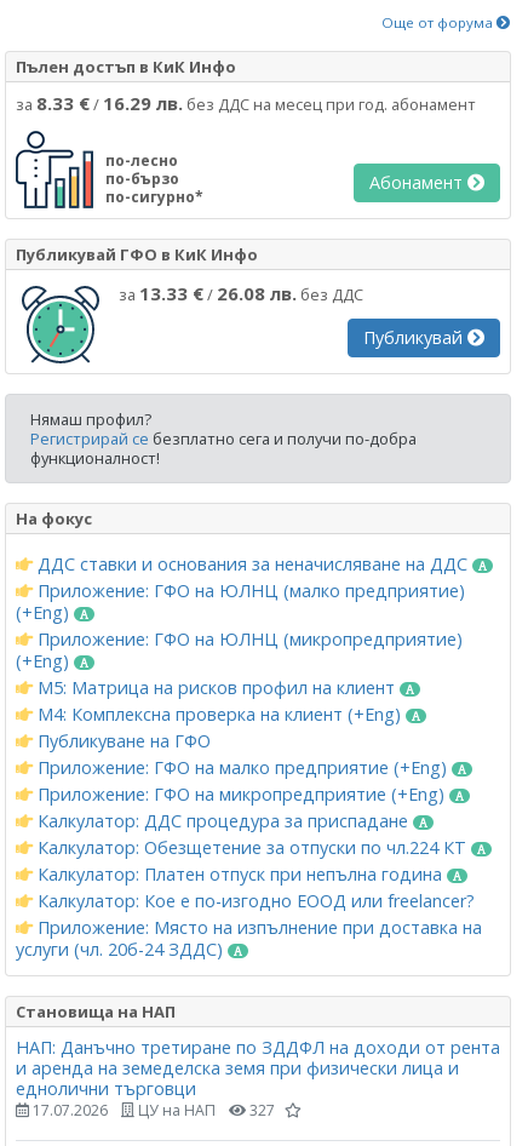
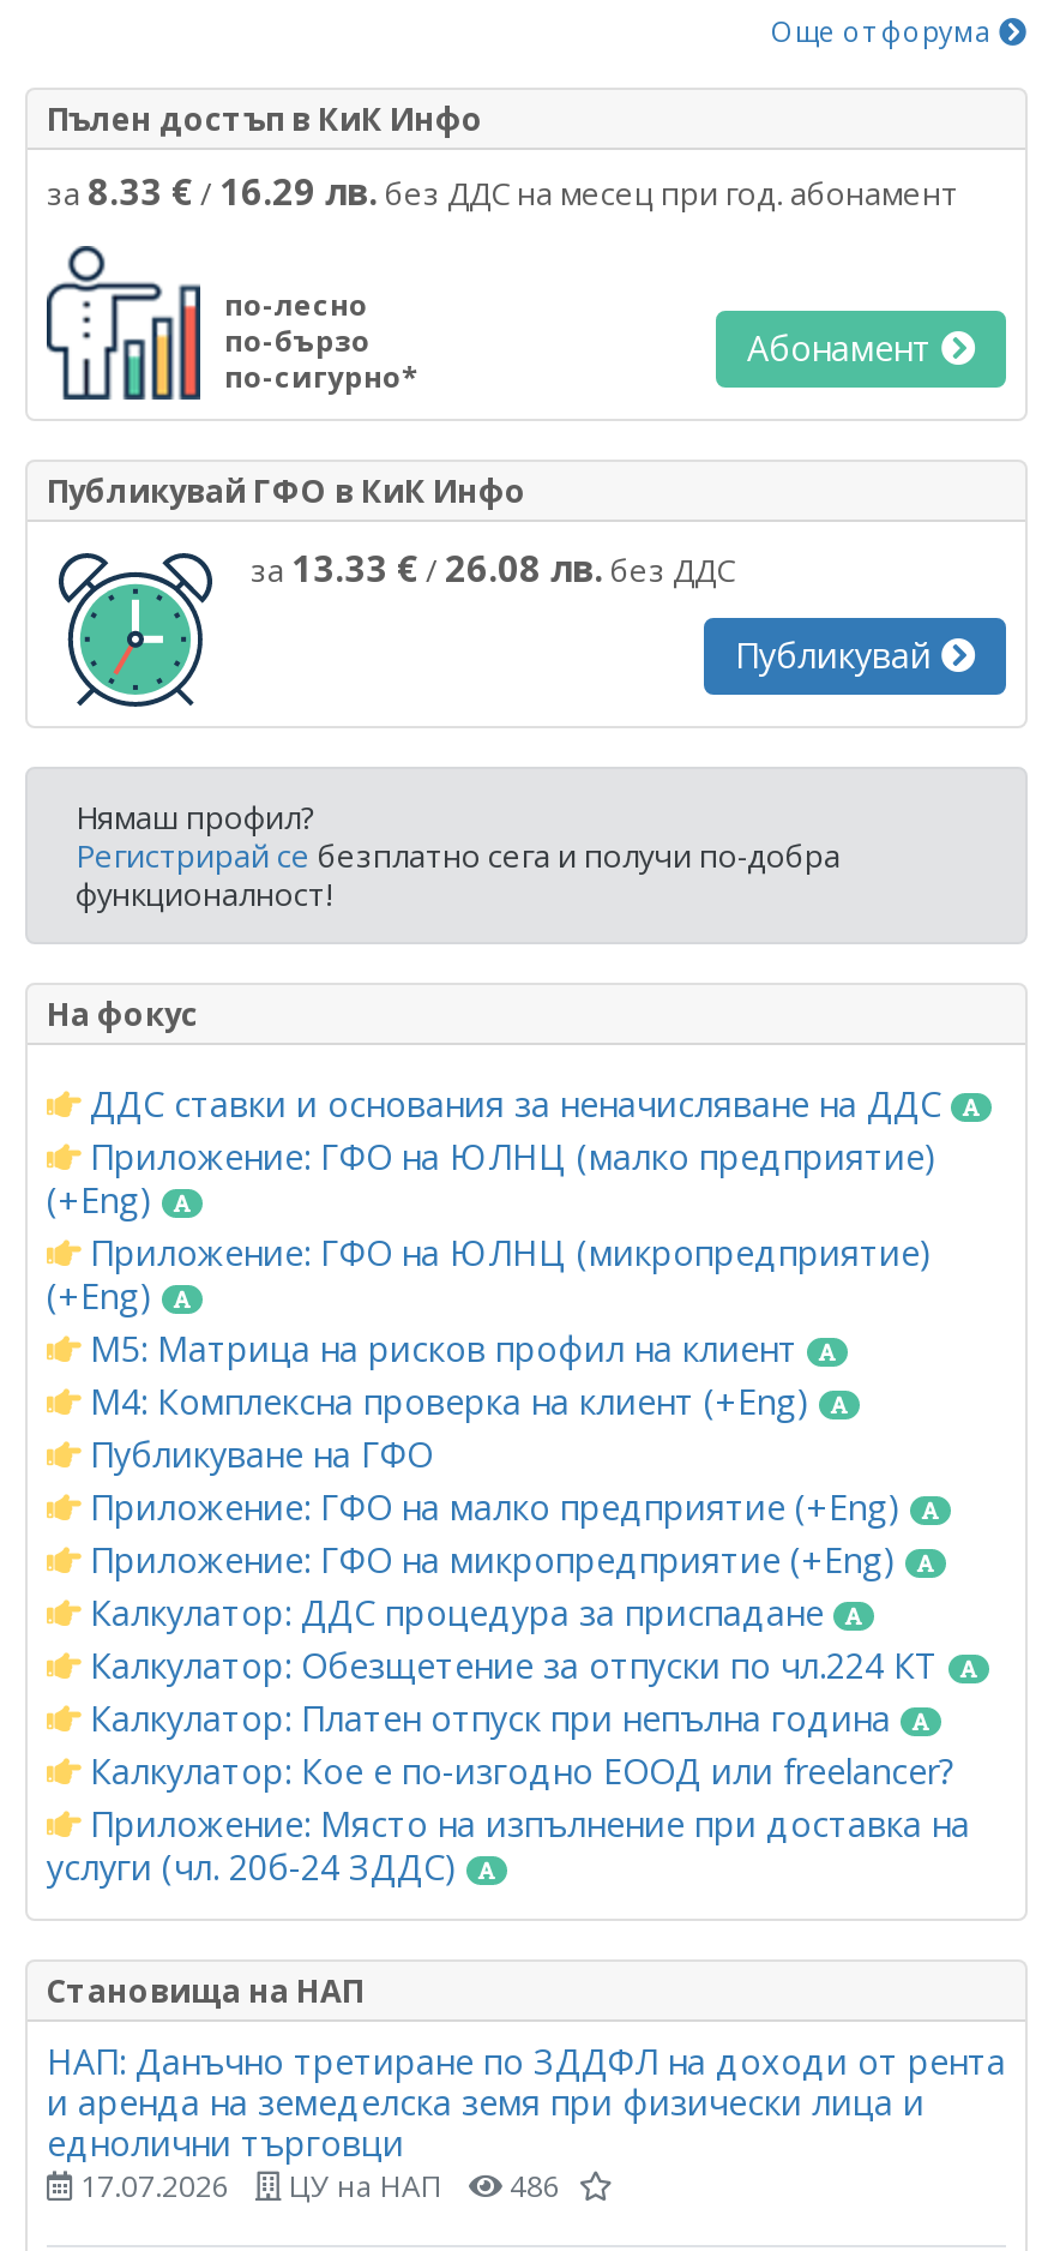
[29,1100,275,1120] 17.07.2026 ЦУ на НАП 327 -> [73,2165,560,2206] 17.07.2026 ЦУ на НАП 486

